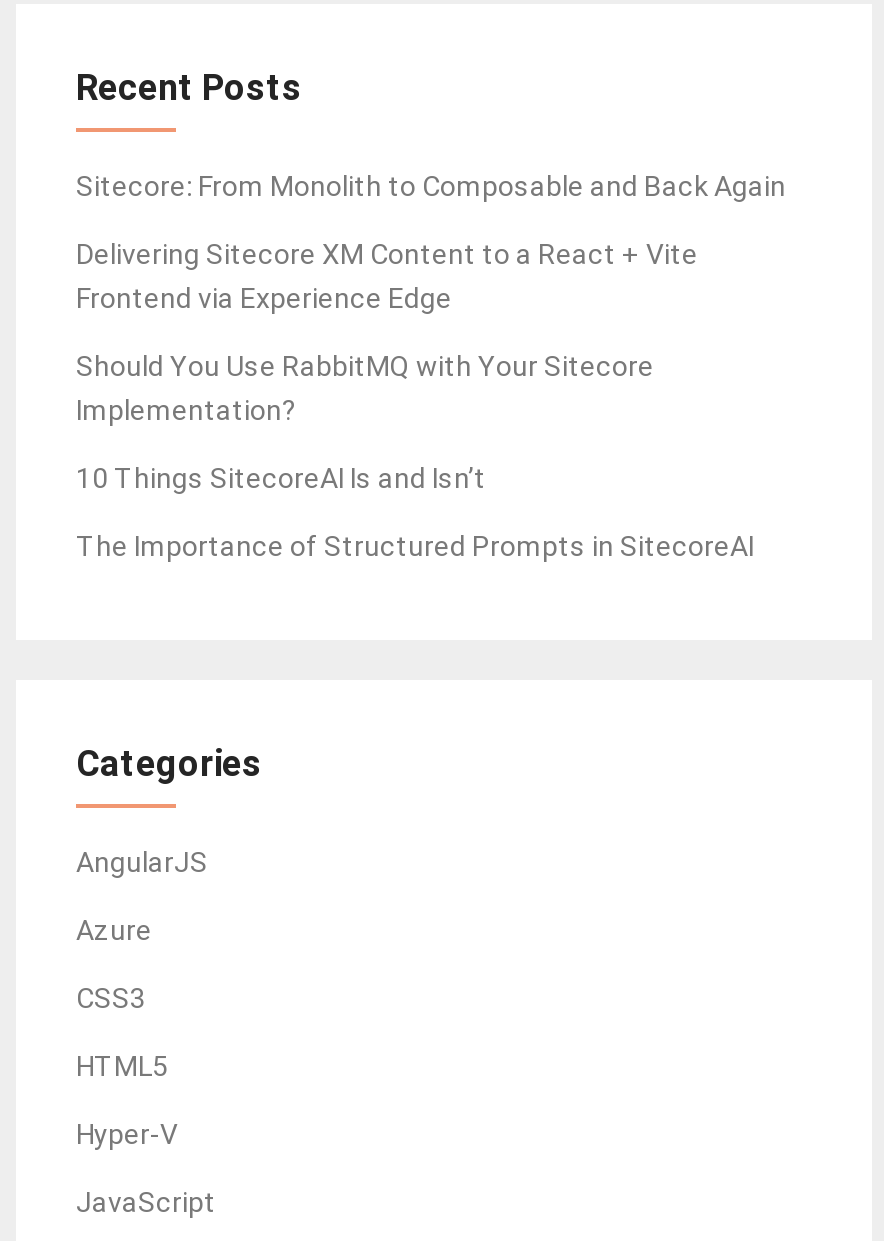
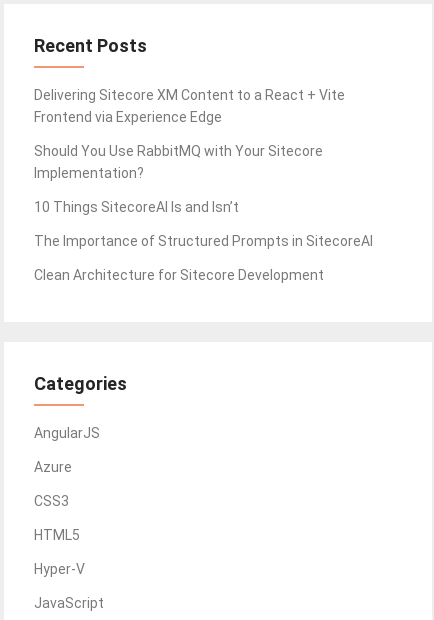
[76,169,786,201] Sitecore: From Monolith to Composable and Back Again -> none
moved [76,237,754,561] -> [34,87,373,249]: Delivering Sitecore XM Content to a React + Vite | Frontend via Experience Edge | Should You Use RabbitMQ with Your Sitecore | Implementation? | 10 Things SitecoreAI Is and Isn’t | The Importance of Structured Prompts in SitecoreAI
none -> [34,267,324,283] Clean Architecture for Sitecore Development

